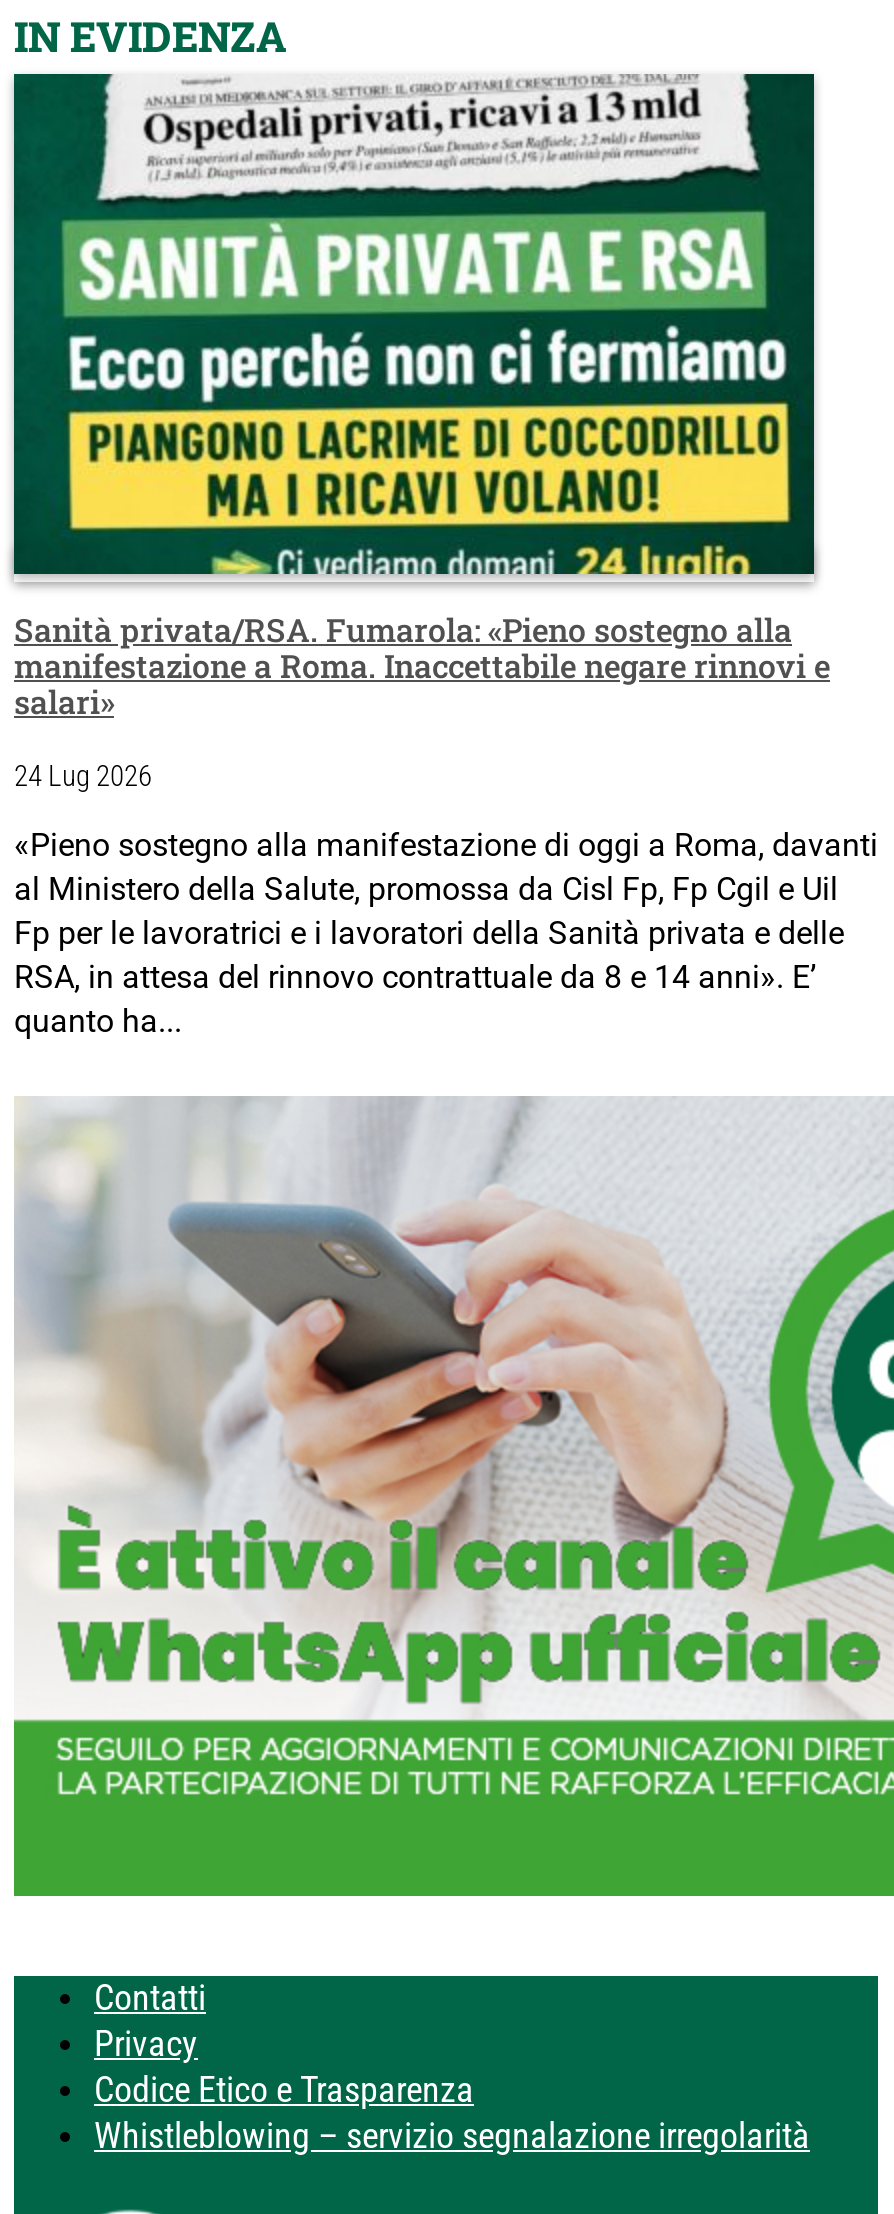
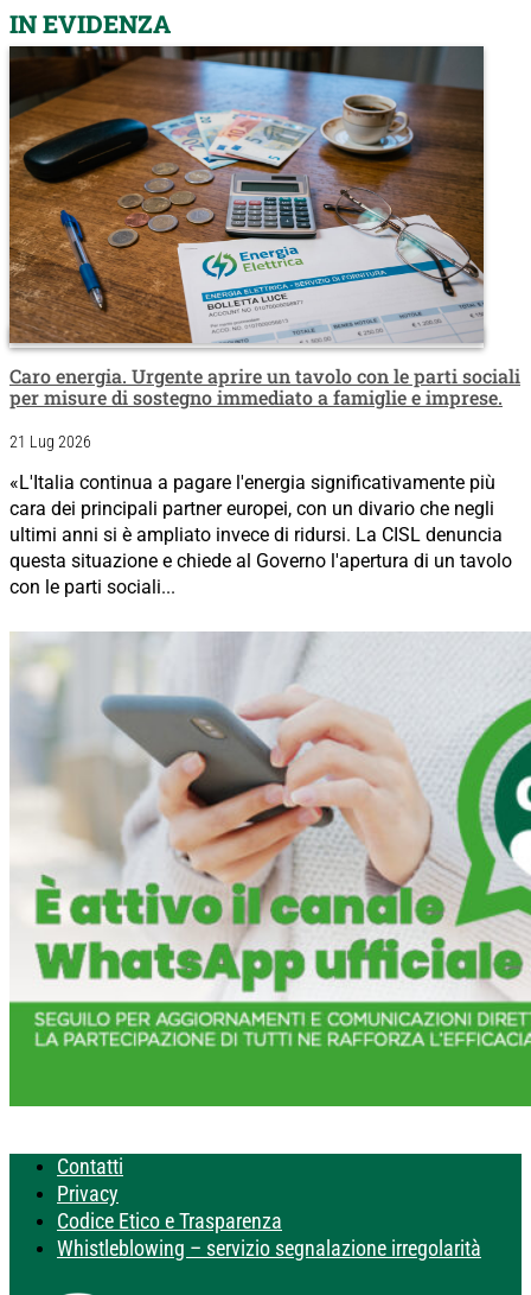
[12,74,830,723] [image] | Sanità privata/RSA. Fumarola: «Pieno sostegno alla | manifestazione a Roma. Inaccettabile negare rinnovi e | salari» -> [8,45,520,410] [image] | Caro energia. Urgente aprire un tavolo con le parti sociali | per misure di sostegno immediato a famiglie e imprese.
[14,760,152,794] 24 Lug 2026 -> [9,432,91,452] 21 Lug 2026
[14,826,878,1040] «Pieno sostegno alla manifestazione di oggi a Roma, davanti | al Ministero della Salute, promossa da Cisl Fp, Fp Cgil e Uil | Fp per le lavoratrici e i lavoratori della Sanità privata e delle | RSA, in attesa del rinnovo contrattuale da 8 e 14 anni». E’ | quanto ha... -> [9,471,512,598] «L'Italia continua a pagare l'energia significativamente più | cara dei principali partner europei, con un divario che negli | ultimi anni si è ampliato invece di ridursi. La CISL denuncia | questa situazione e chiede al Governo l'apertura di un tavolo | con le parti sociali...

